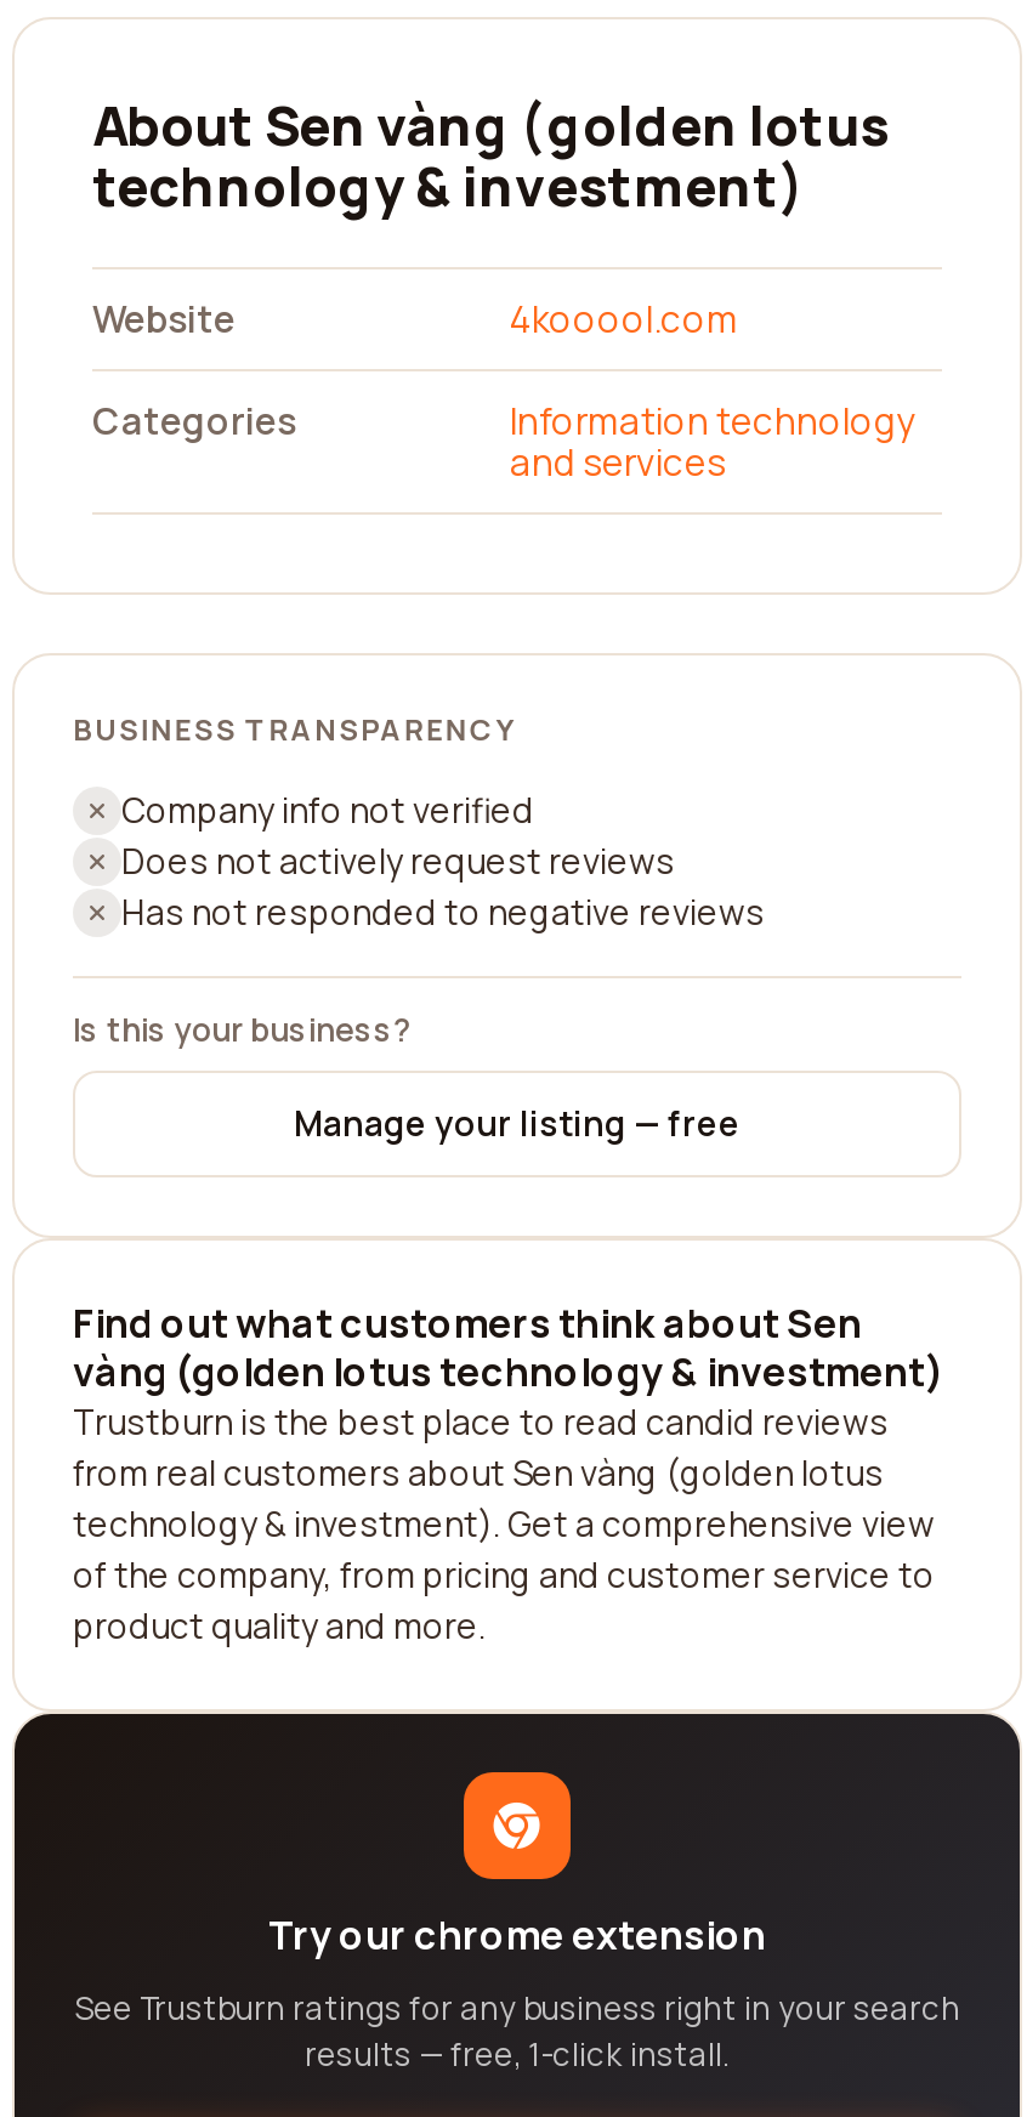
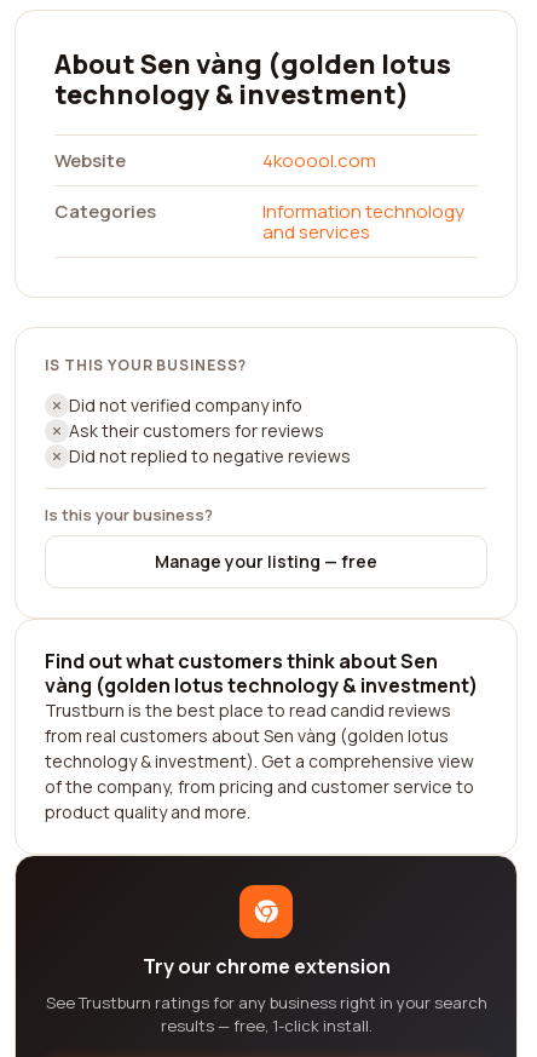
[73,709,515,750] BUSINESS TRANSPARENCY -> [45,355,247,375] IS THIS YOUR BUSINESS?
[121,787,765,935] Company info not verified | Does not actively request reviews | Has not responded to negative reviews -> [69,393,351,467] Did not verified company info | Ask their customers for reviews | Did not replied to negative reviews

